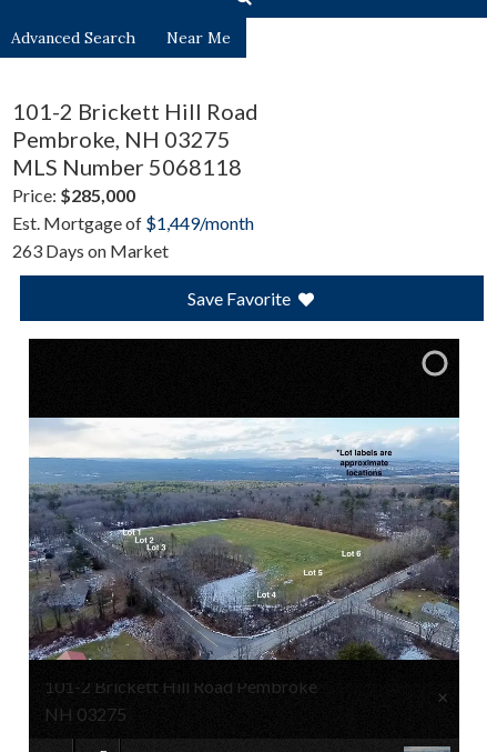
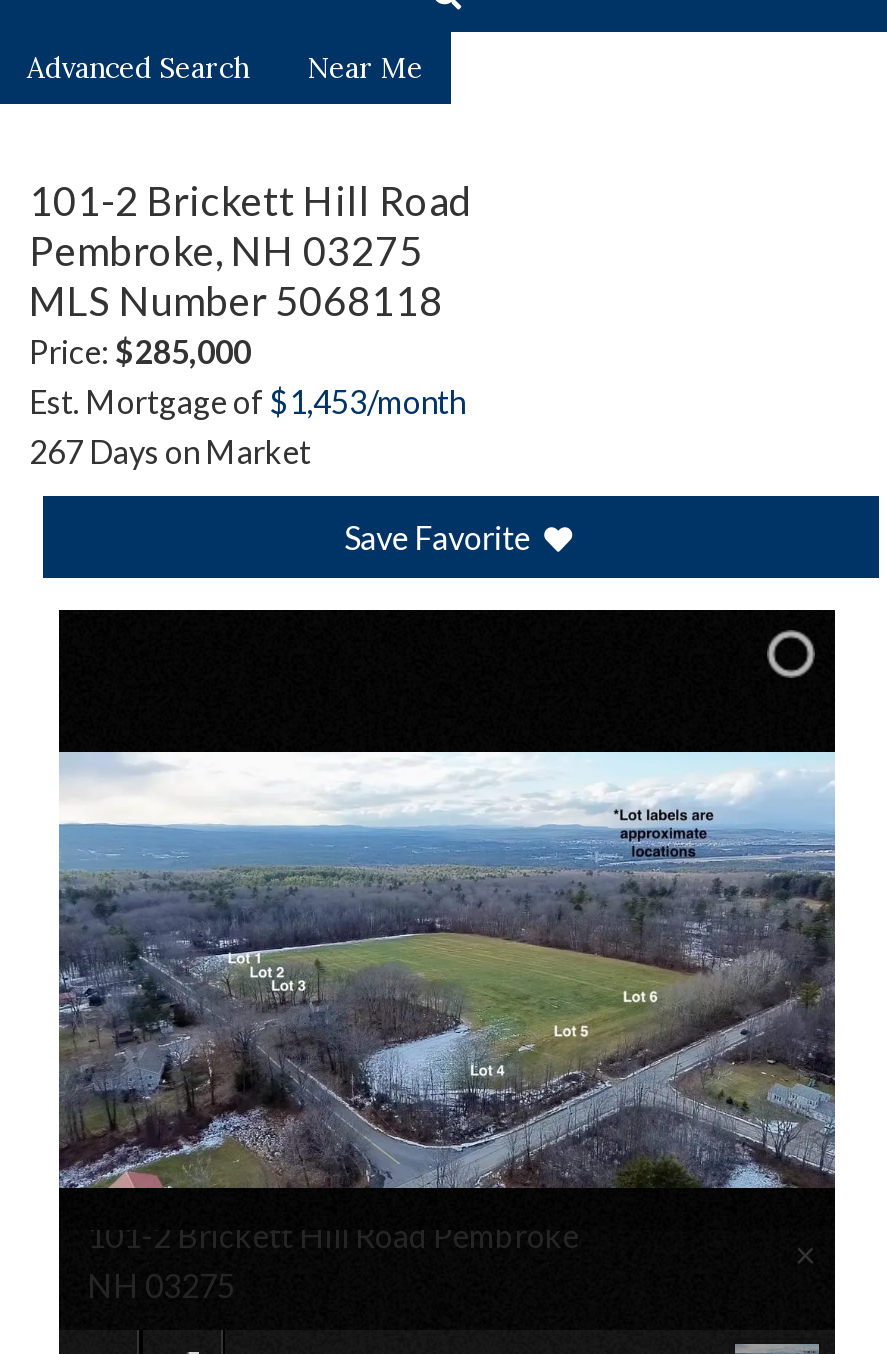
[12,212,254,233] Est. Mortgage of $1,449/month -> [29,382,465,420] Est. Mortgage of $1,453/month
[12,240,169,261] 263 Days on Market -> [29,432,311,470] 267 Days on Market

